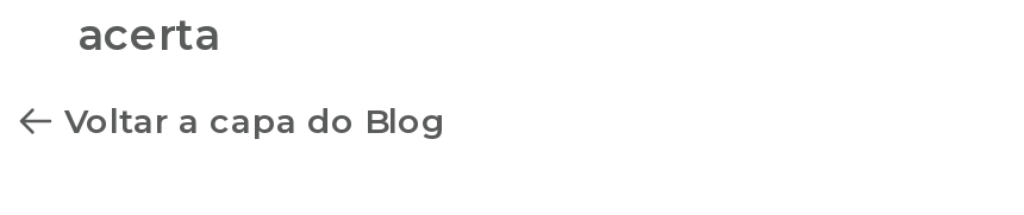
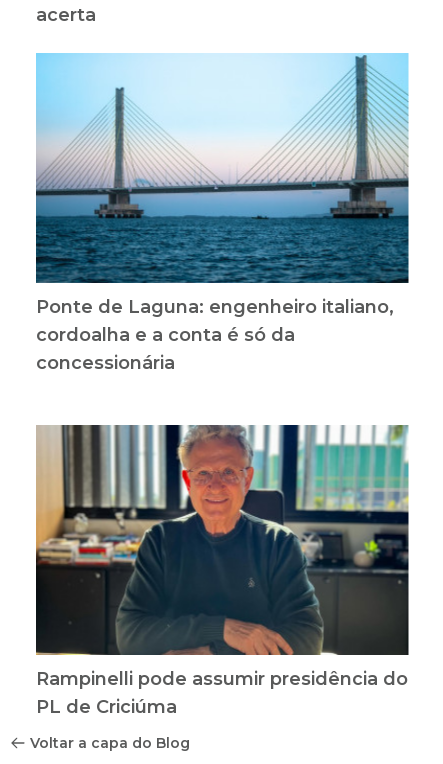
none -> [35,52,410,374] [image] | Ponte de Laguna: engenheiro italiano, | cordoalha e a conta é só da | concessionária
none -> [35,424,410,718] [image] | Rampinelli pode assumir presidência do | PL de Criciúma

